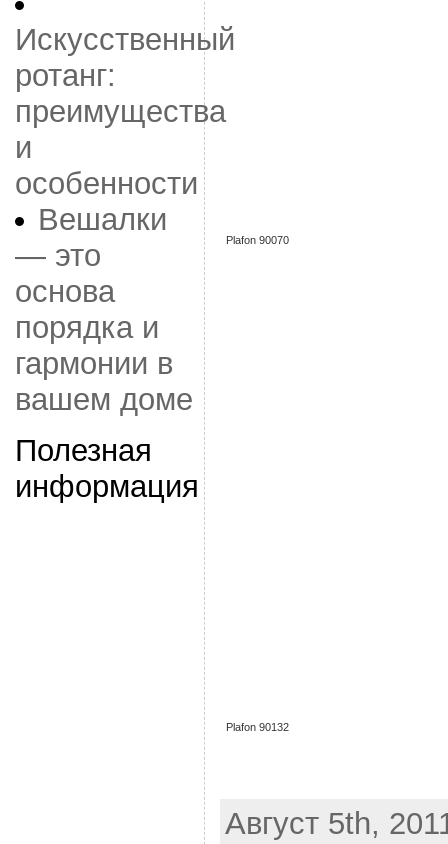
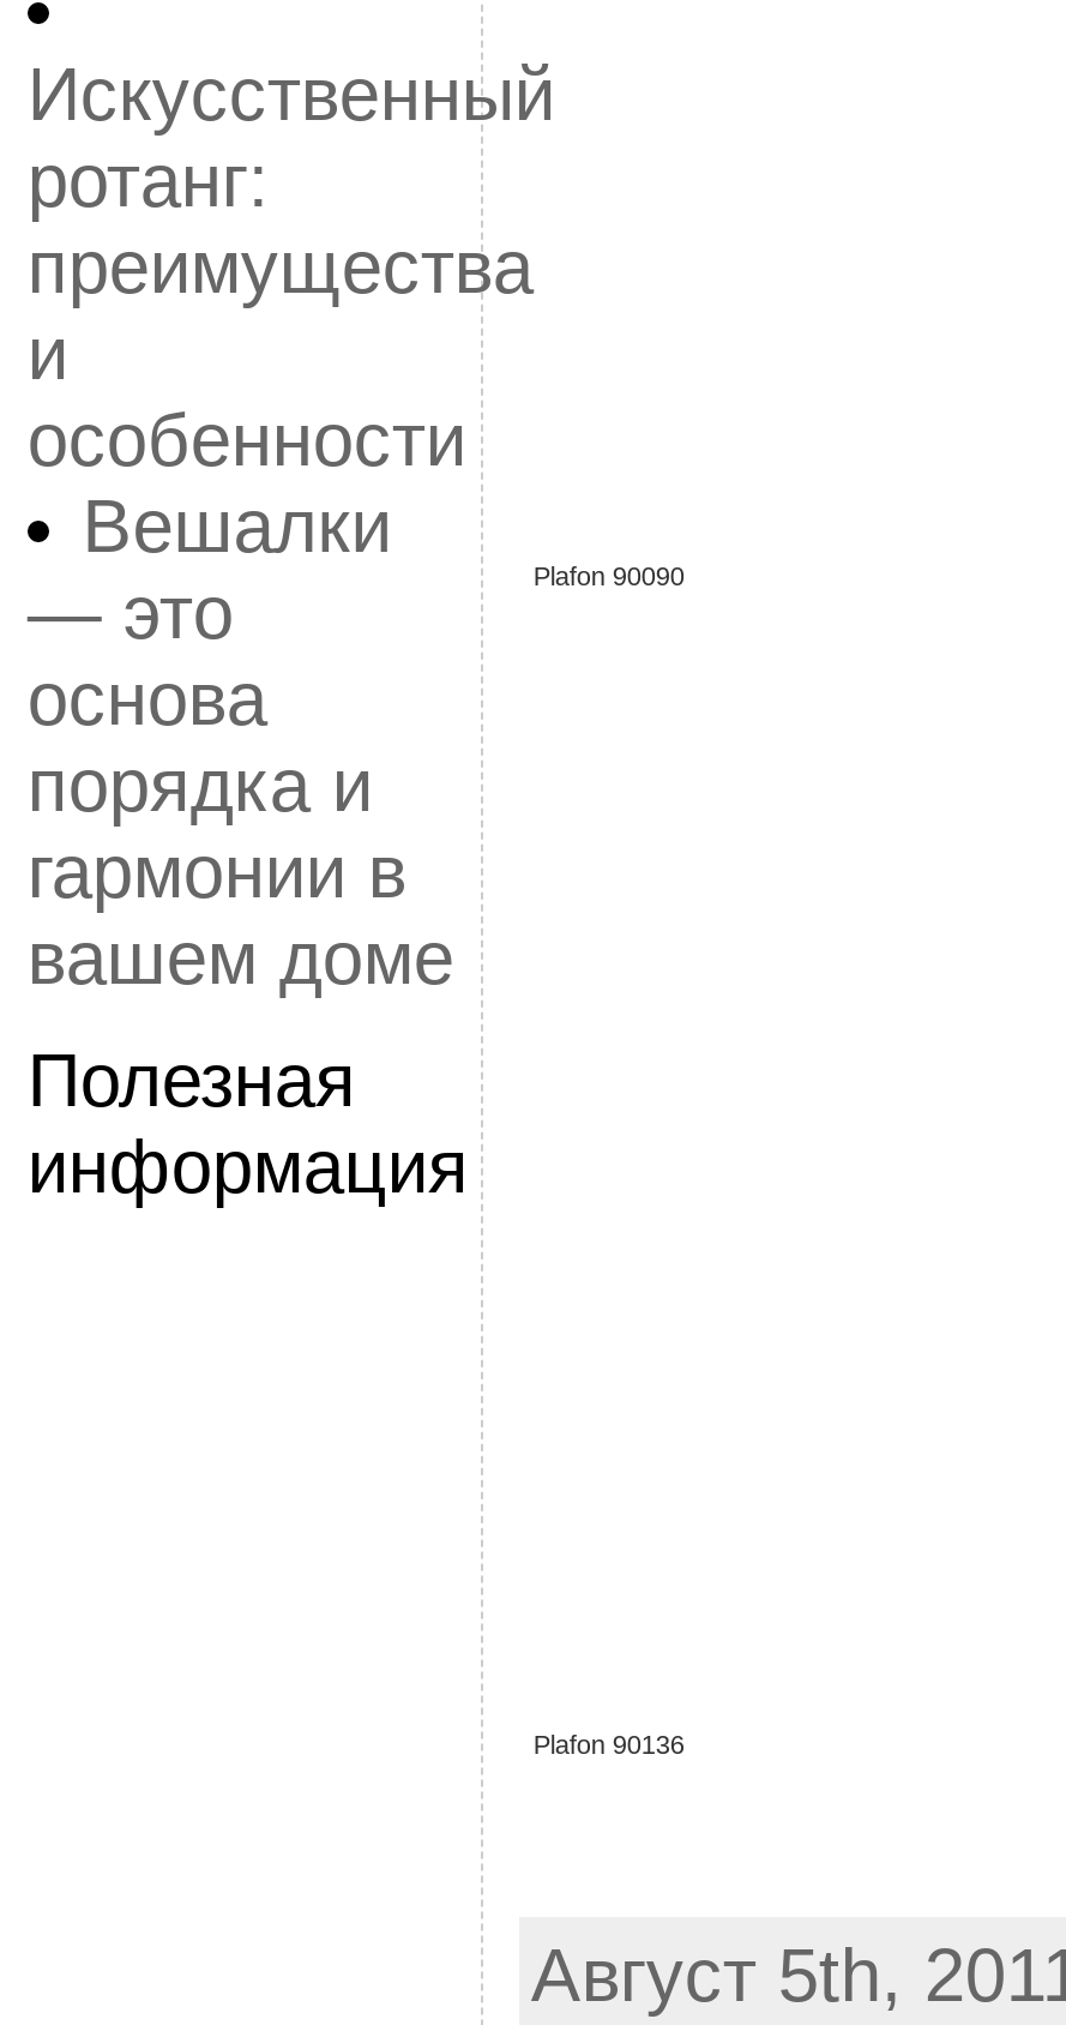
[226,234,289,246] Plafon 90070 -> [533,562,684,591] Plafon 90090
[226,721,289,733] Plafon 90132 -> [533,1730,684,1759] Plafon 90136

